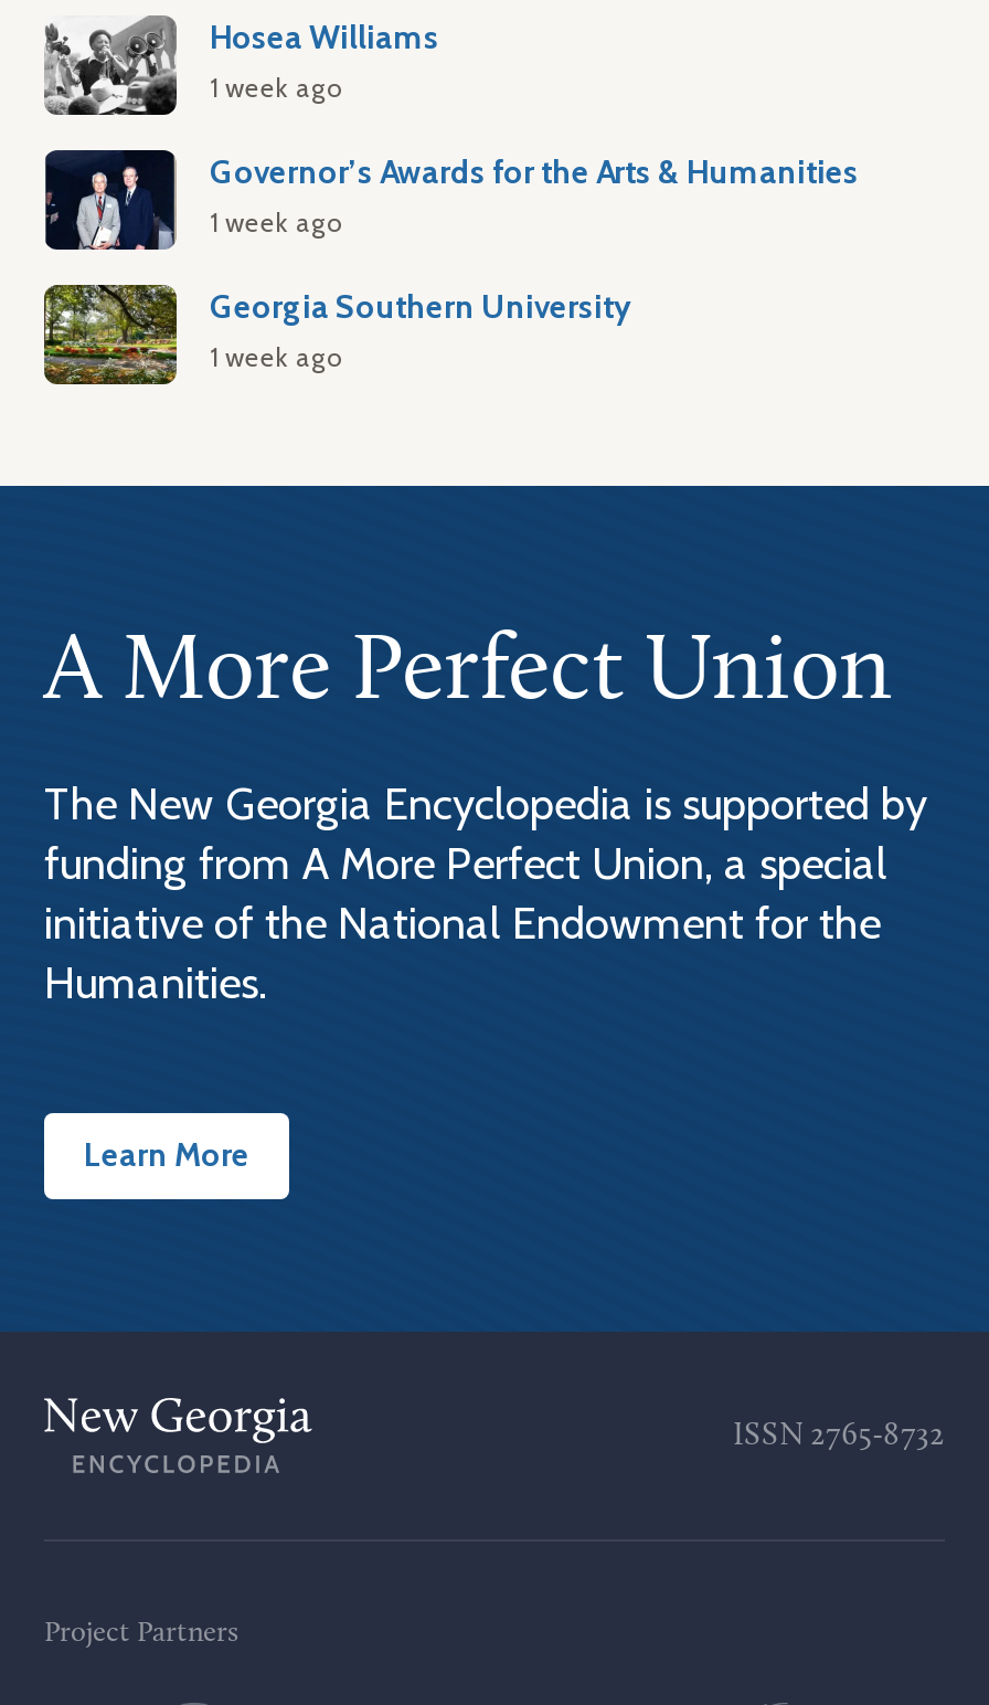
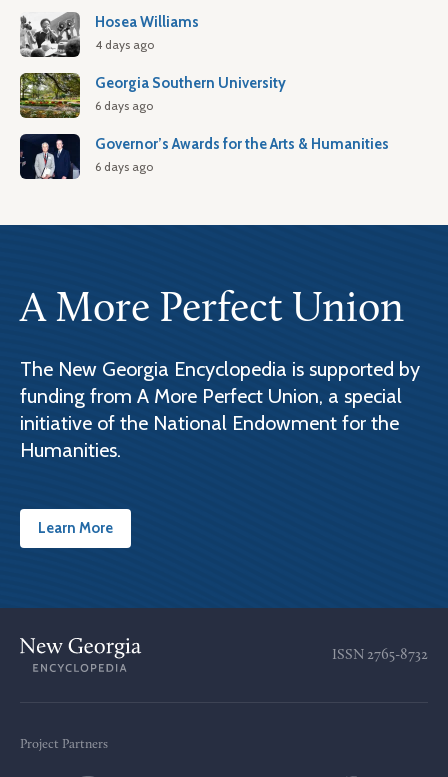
[210,72,342,239] 1 week ago | 1 week ago -> [95,37,154,52] 4 days ago
moved [44,150,859,252] -> [19,133,389,180]: [image] | Governor’s Awards for the Arts & Humanities
moved [40,280,631,386] -> [18,71,286,119]: [image] | Georgia Southern University
[210,341,342,374] 1 week ago -> [95,98,153,174] 6 days ago | 6 days ago

